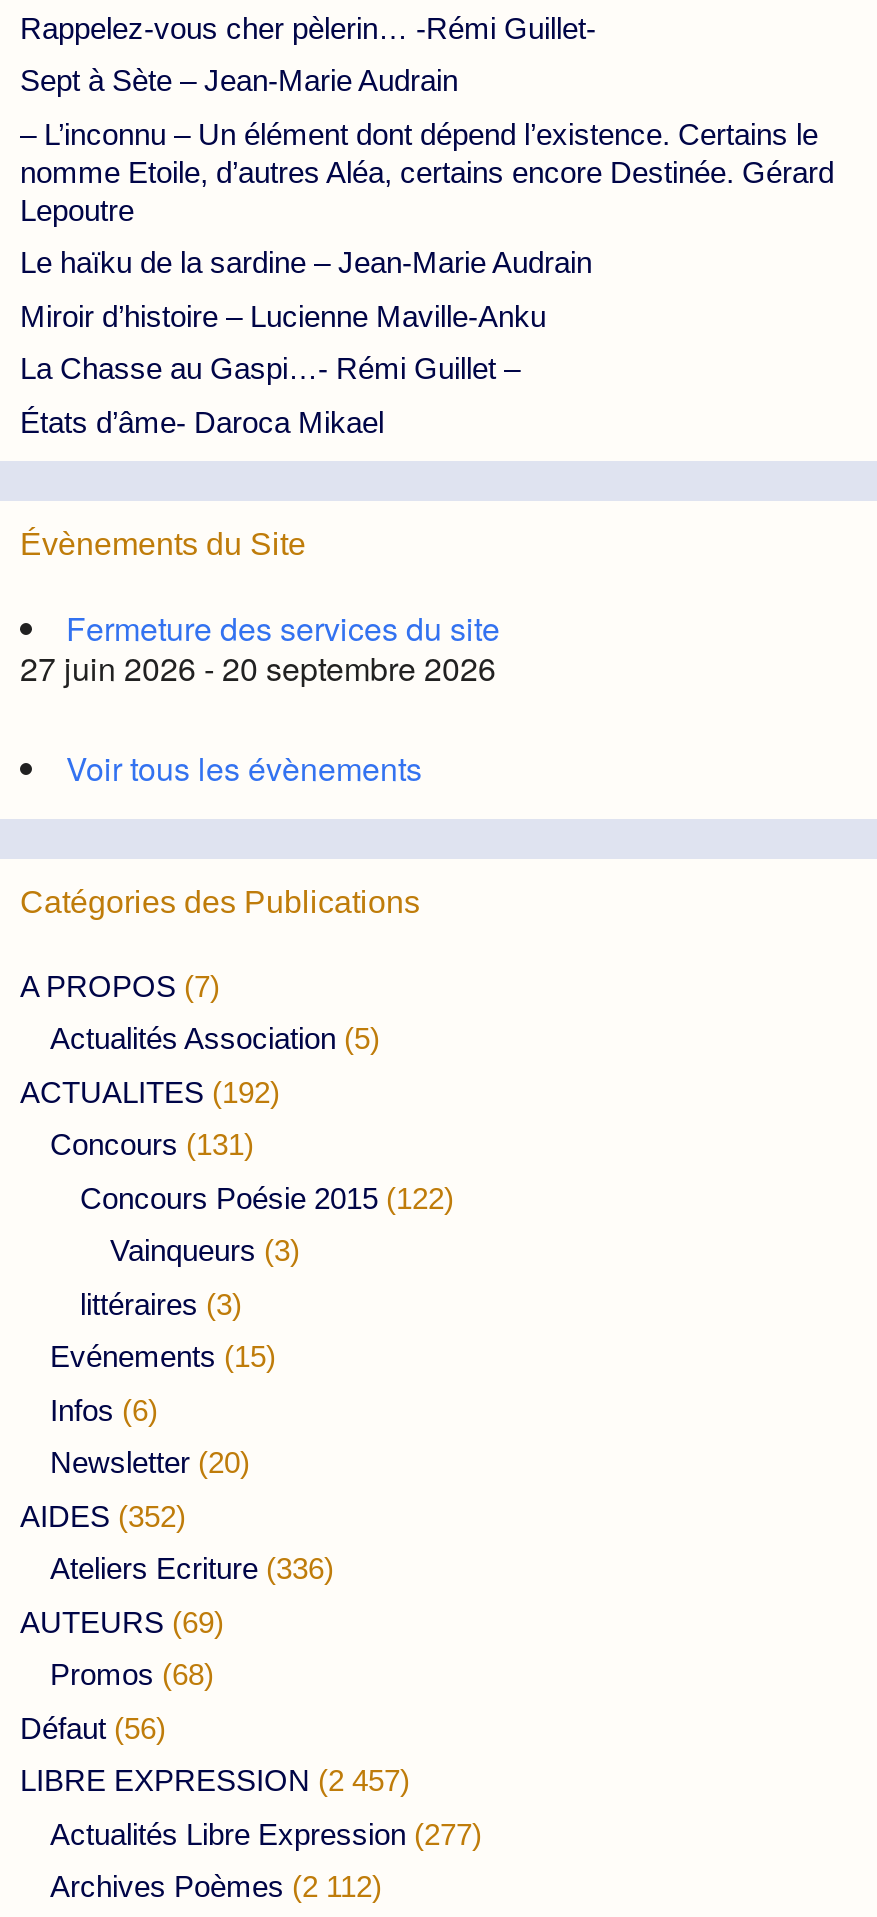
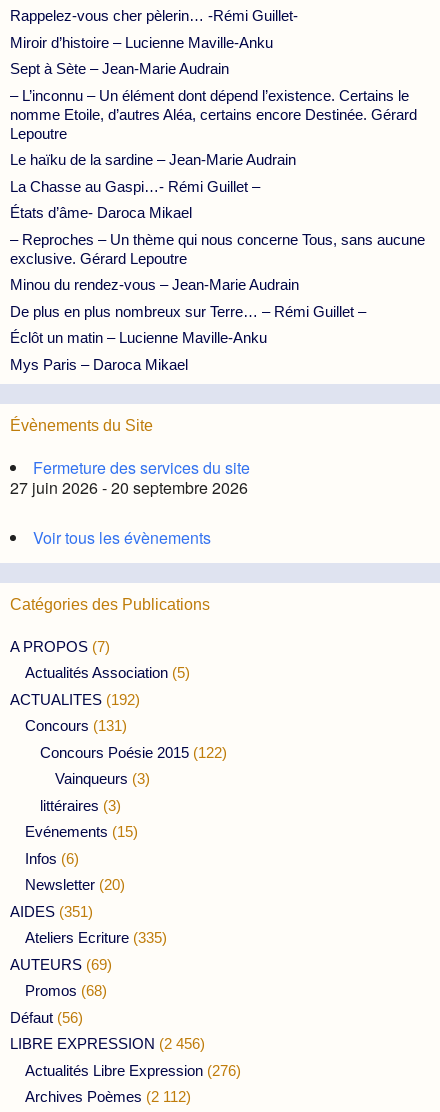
moved [20,299,546,333] -> [10,34,273,51]: Miroir d’histoire – Lucienne Maville-Anku
none -> [10,231,425,373] – Reproches – Un thème qui nous concerne Tous, sans aucune | exclusive. Gérard Lepoutre | Minou du rendez-vous – Jean-Marie Audrain | De plus en plus nombreux sur Terre… – Rémi Guillet – | Éclôt un matin – Lucienne Maville-Anku | Mys Paris – Daroca Mikael
[20,1499,186,1533] AIDES (352) -> [10,903,93,920] AIDES (351)
[50,1552,334,1586] Ateliers Ecriture (336) -> [25,929,167,946] Ateliers Ecriture (335)
[20,1764,410,1798] LIBRE EXPRESSION (2 457) -> [10,1035,205,1052] LIBRE EXPRESSION (2 456)
[50,1817,482,1851] Actualités Libre Expression (277) -> [25,1062,241,1079] Actualités Libre Expression (276)

